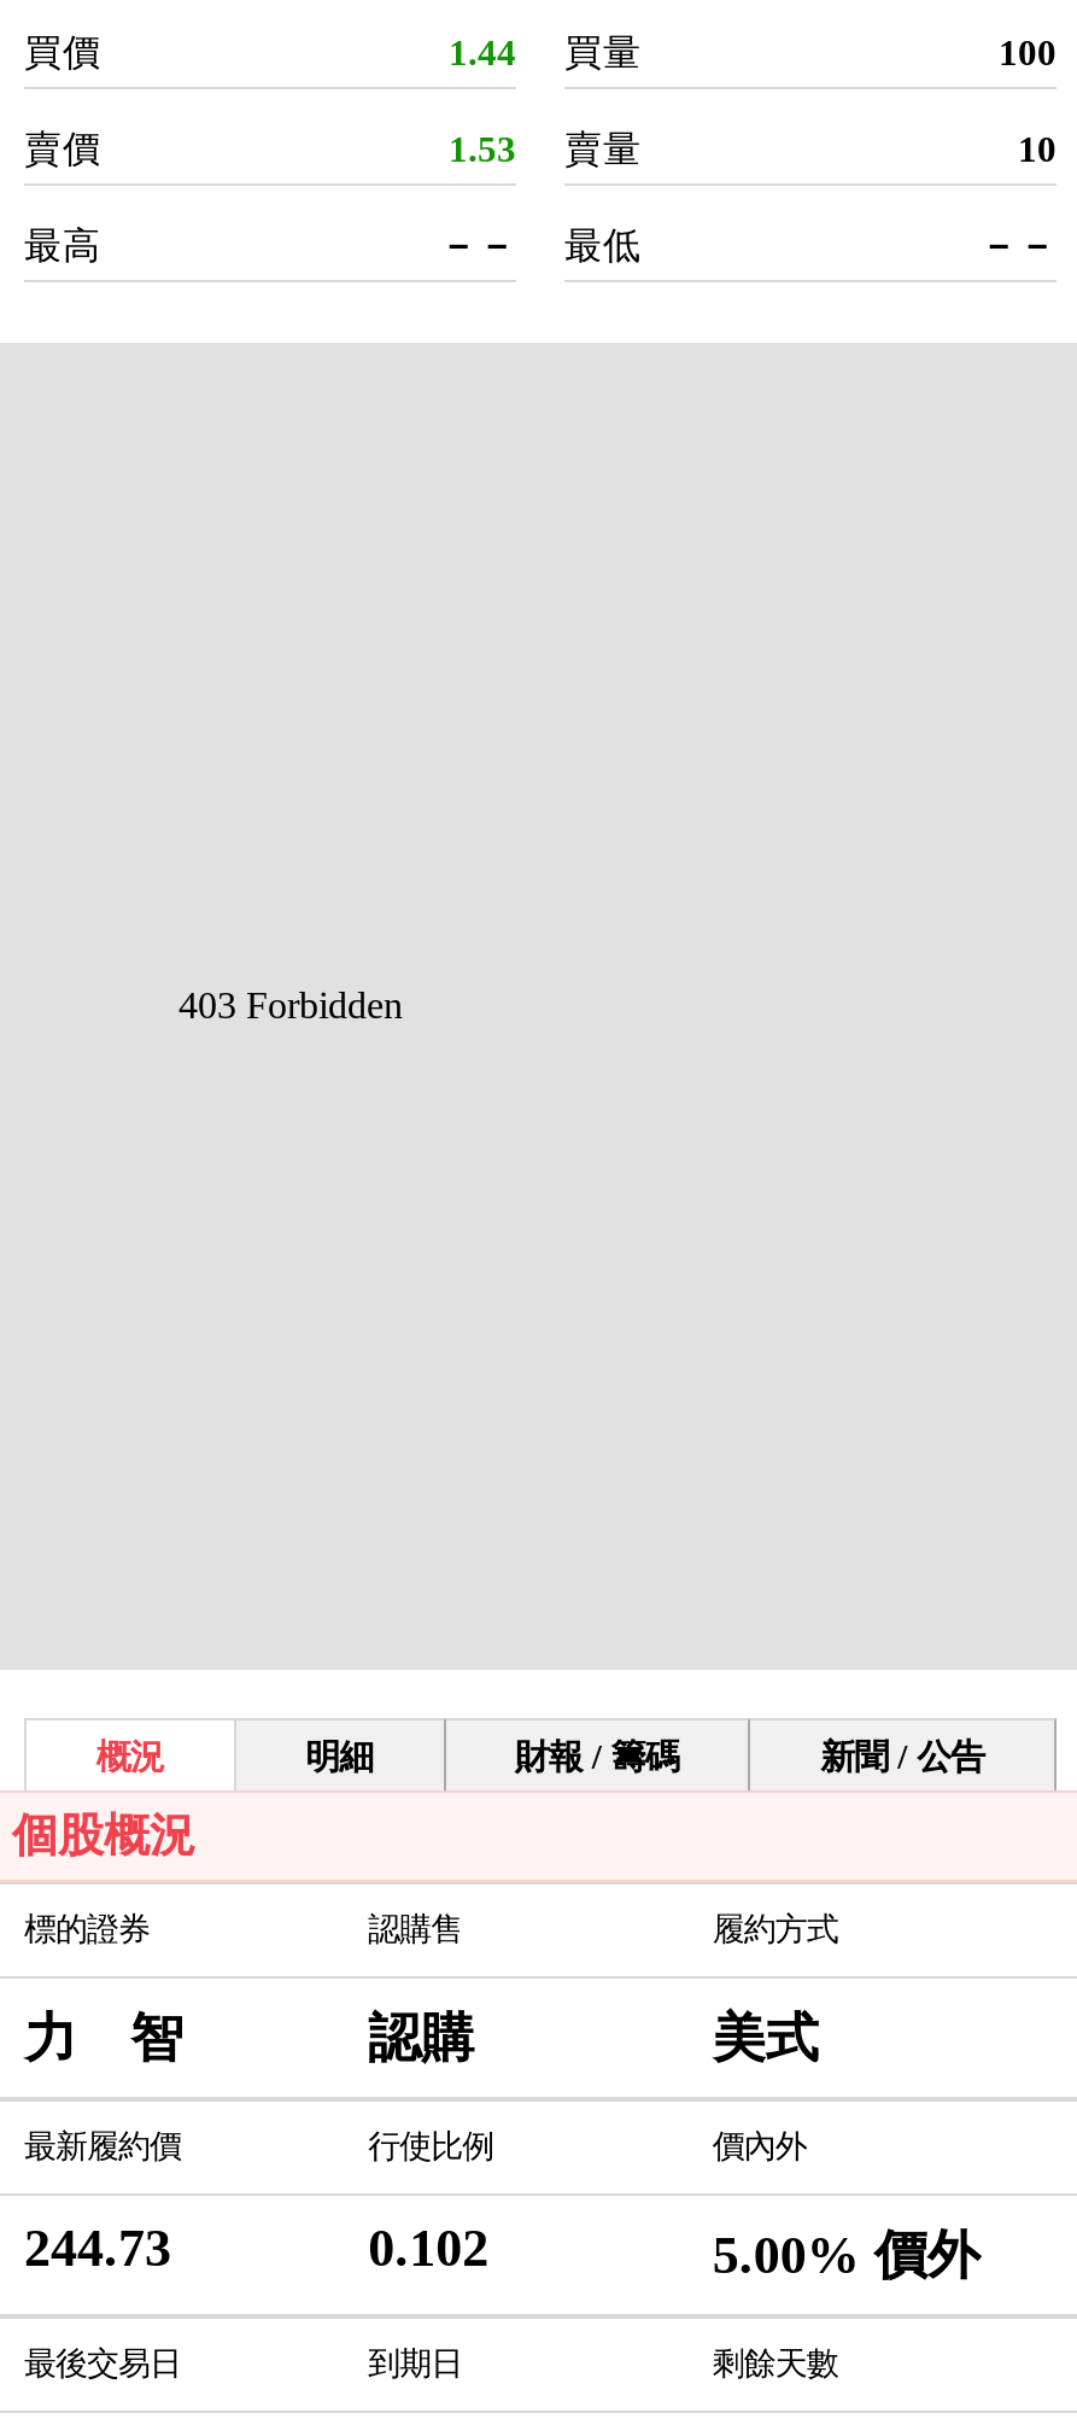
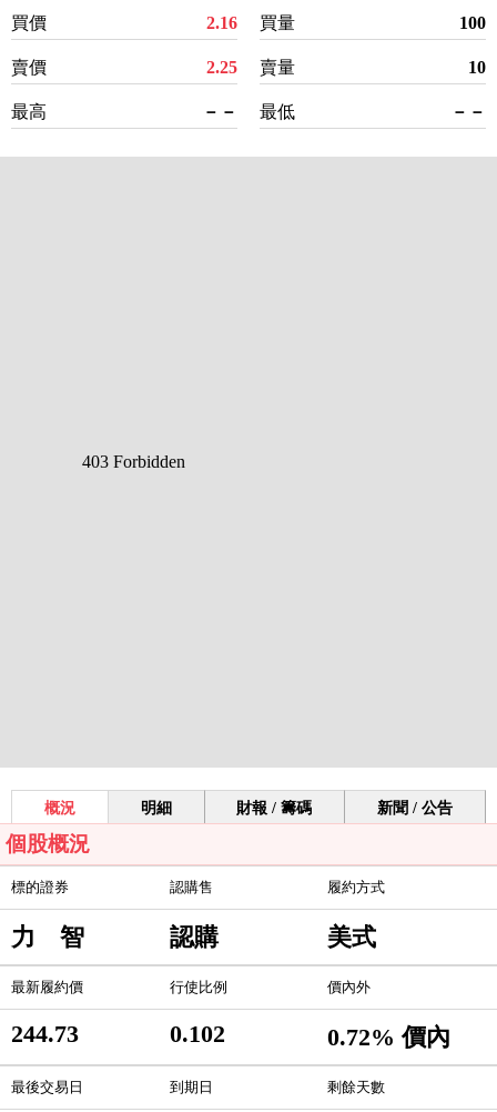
[449,31,642,72] 1.44 買量 -> [206,13,295,32] 2.16 買量
[449,128,516,169] 1.53 -> [206,58,237,77] 2.25
[712,2227,980,2285] 5.00% 價外 -> [328,1024,451,1051] 0.72% 價內

